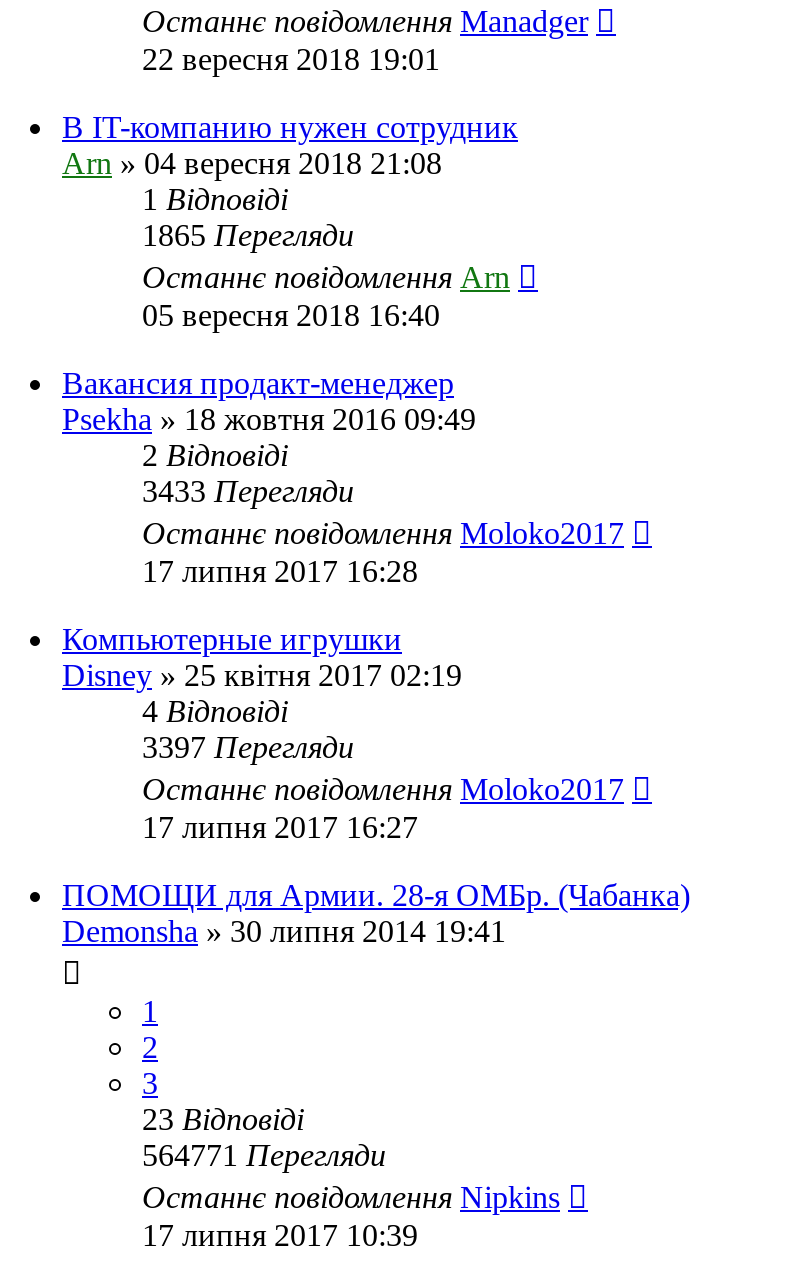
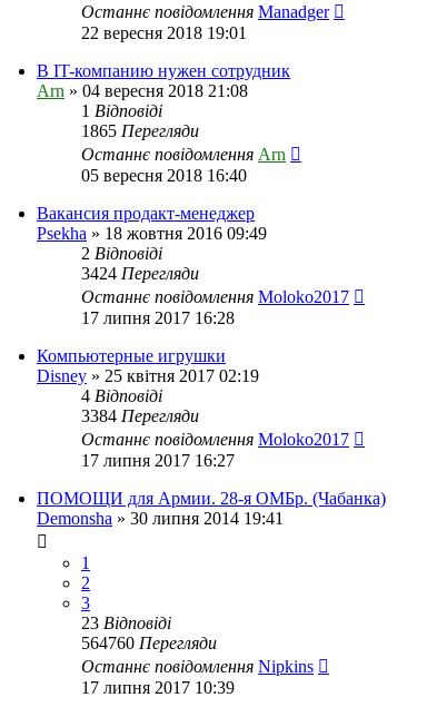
[142,474,354,508] 3433 Перегляди -> [81,264,199,283] 3424 Перегляди
[142,730,354,764] 3397 Перегляди -> [81,406,199,425] 3384 Перегляди
[142,1138,386,1172] 564771 Перегляди -> [81,633,217,652] 564760 Перегляди

